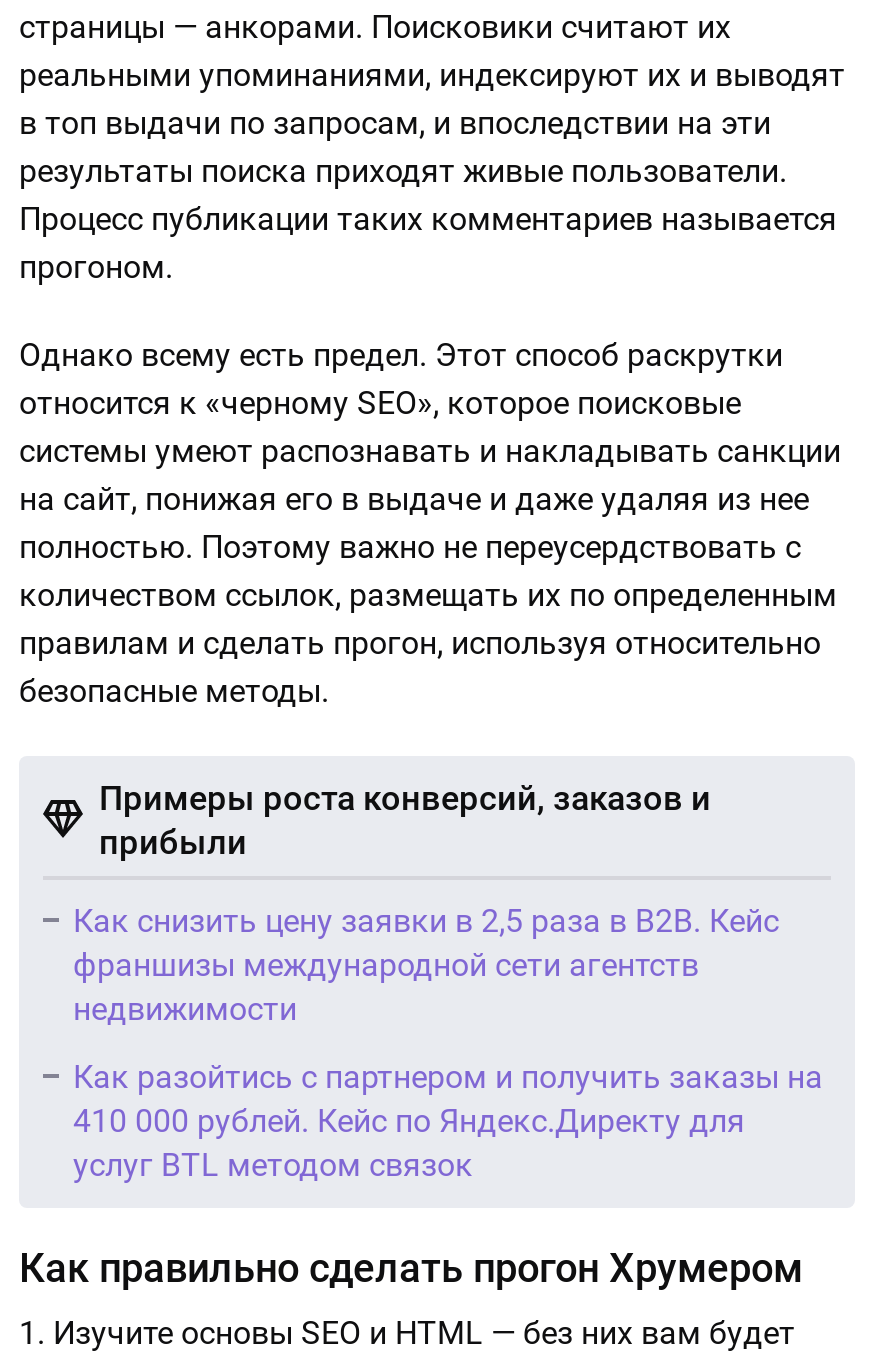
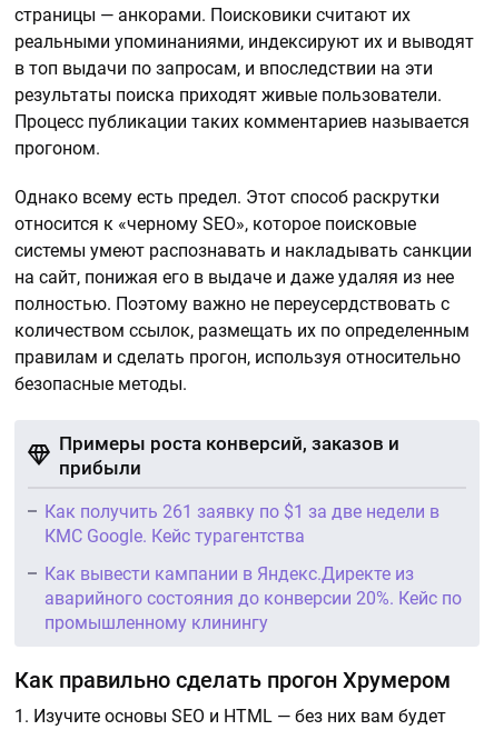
[73,901,779,1027] Как снизить цену заявки в 2,5 раза в B2B. Кейс | франшизы международной сети агентств | недвижимости -> [45,501,439,546] Как получить 261 заявку по $1 за две недели в | КМС Google. Кейс турагентства
[73,1057,823,1183] Как разойтись с партнером и получить заказы на | 410 000 рублей. Кейс по Яндекс.Директу для | услуг BTL методом связок -> [45,563,462,633] Как вывести кампании в Яндекс.Директе из | аварийного состояния до конверсии 20%. Кейс по | промышленному клинингу

